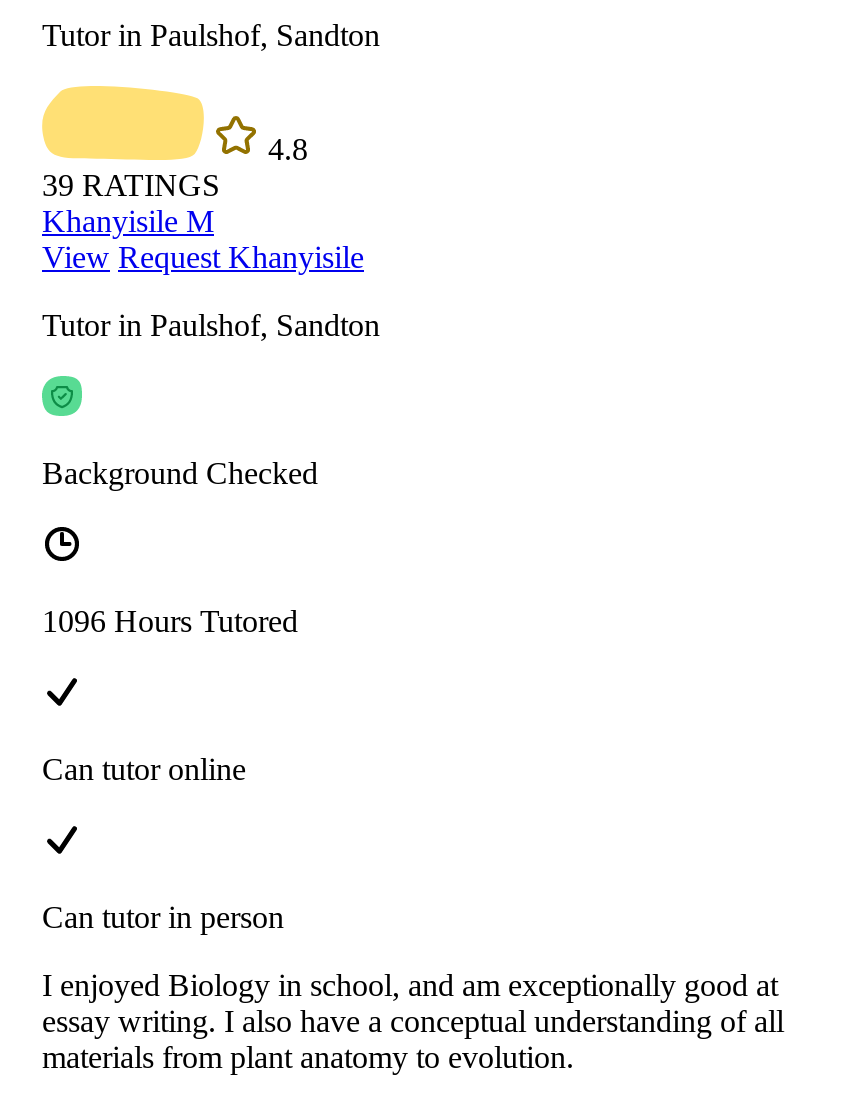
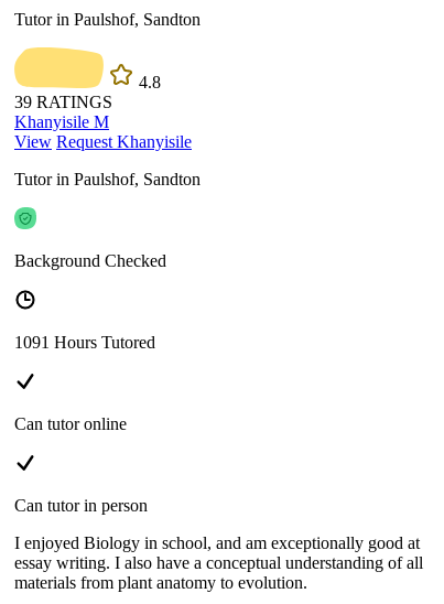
[42,604,298,638] 1096 Hours Tutored -> [14,333,155,351] 1091 Hours Tutored

